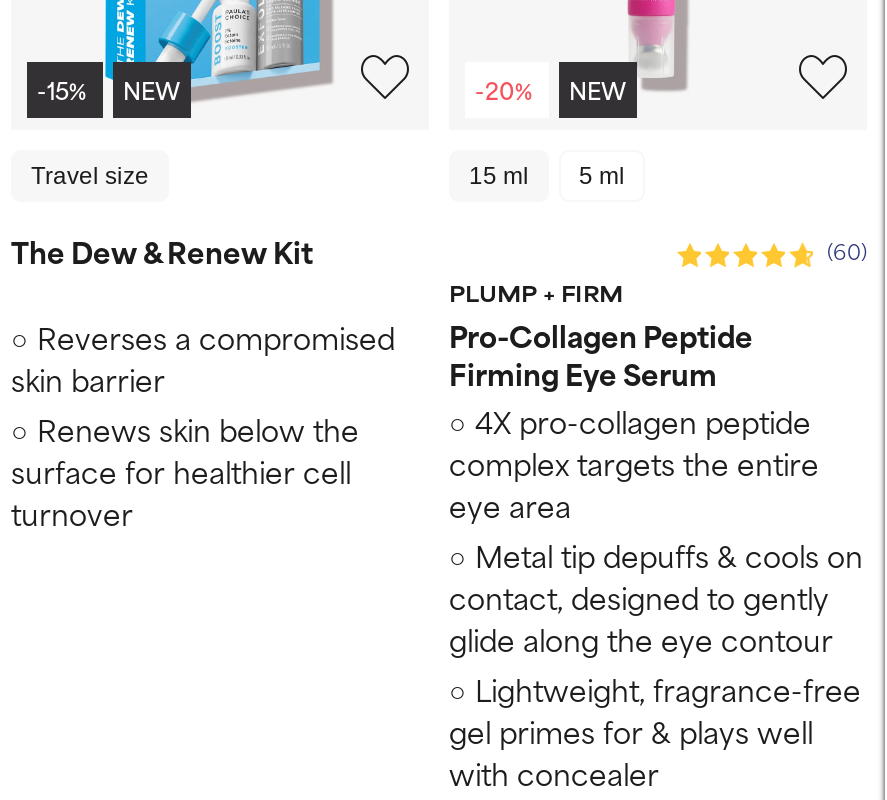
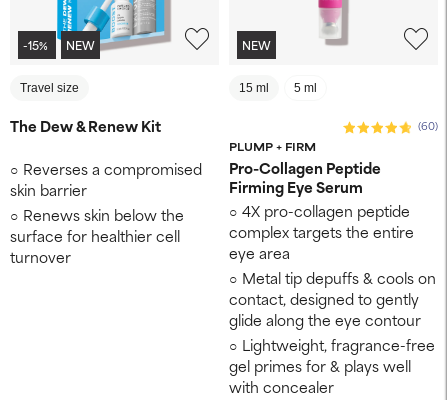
[475,71,533,107] -20% -> none

